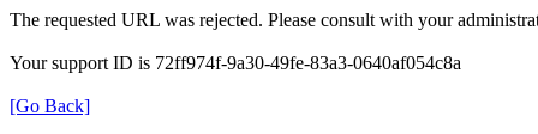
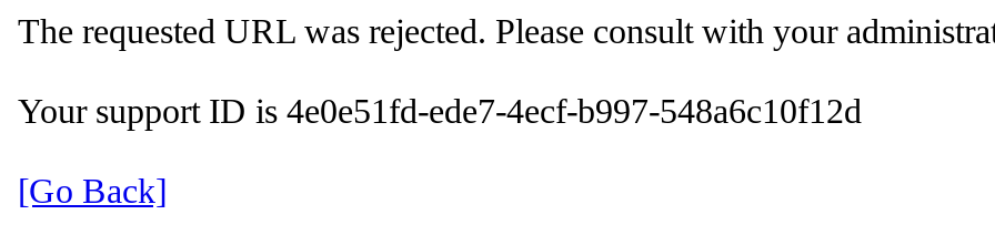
[10,53,461,73] Your support ID is 72ff974f-9a30-49fe-83a3-0640af054c8a -> [18,92,862,130] Your support ID is 4e0e51fd-ede7-4ecf-b997-548a6c10f12d

